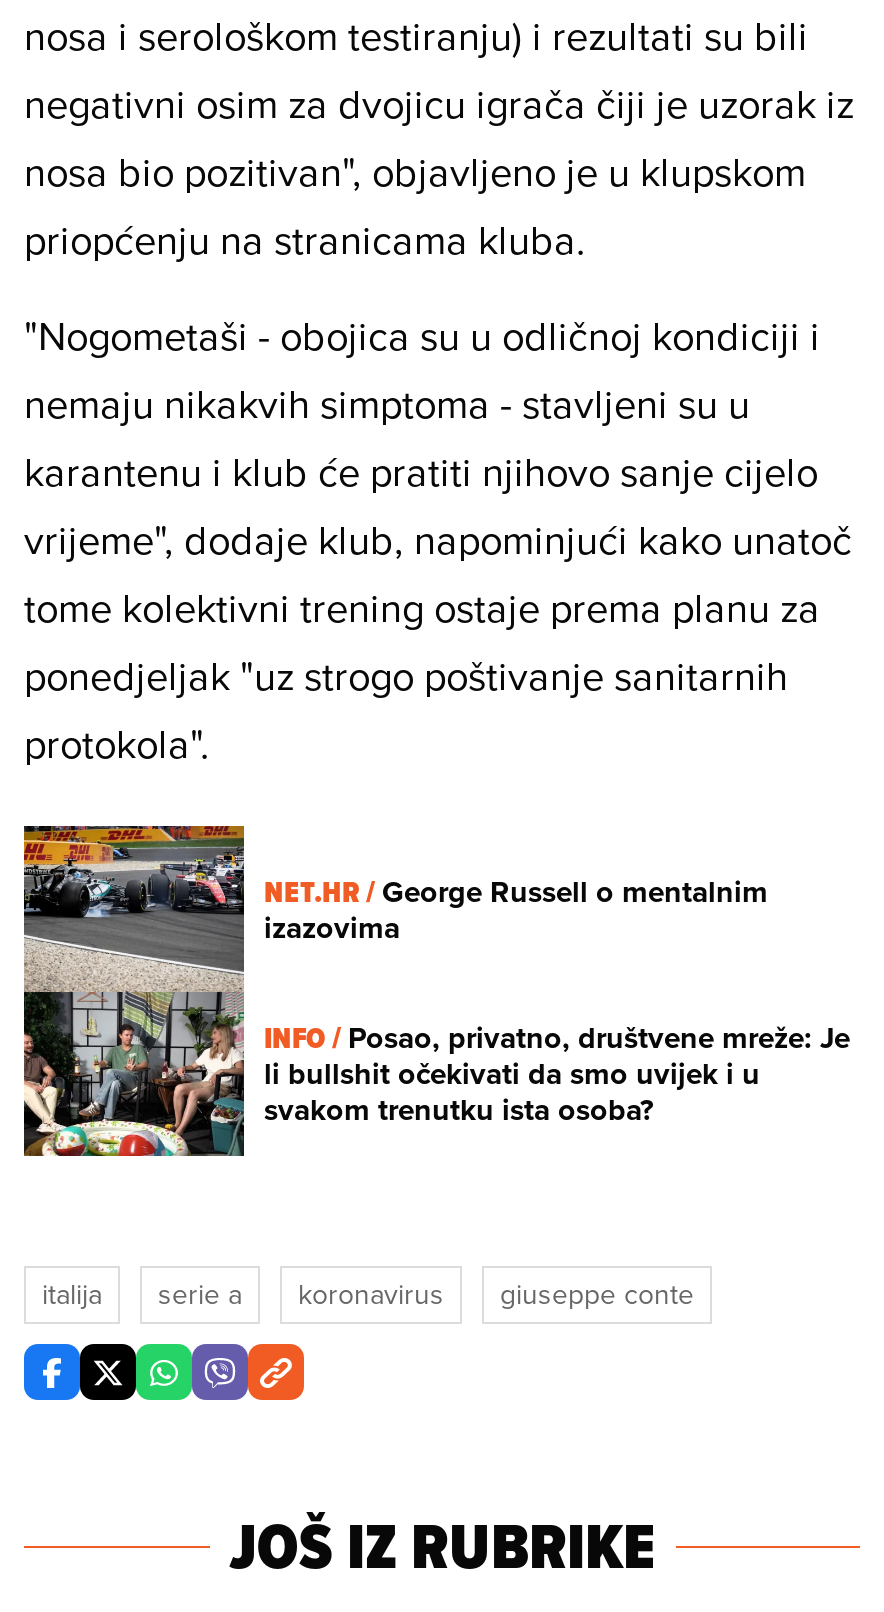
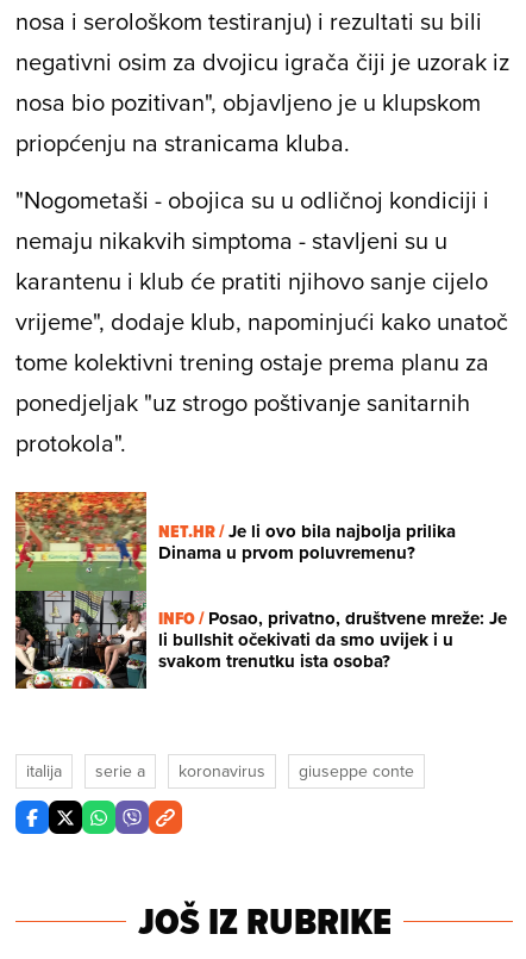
[24,824,768,992] [image] | NET.HR / George Russell o mentalnim | izazovima -> [15,491,456,591] [image] | NET.HR / Je li ovo bila najbolja prilika | Dinama u prvom poluvremenu?

